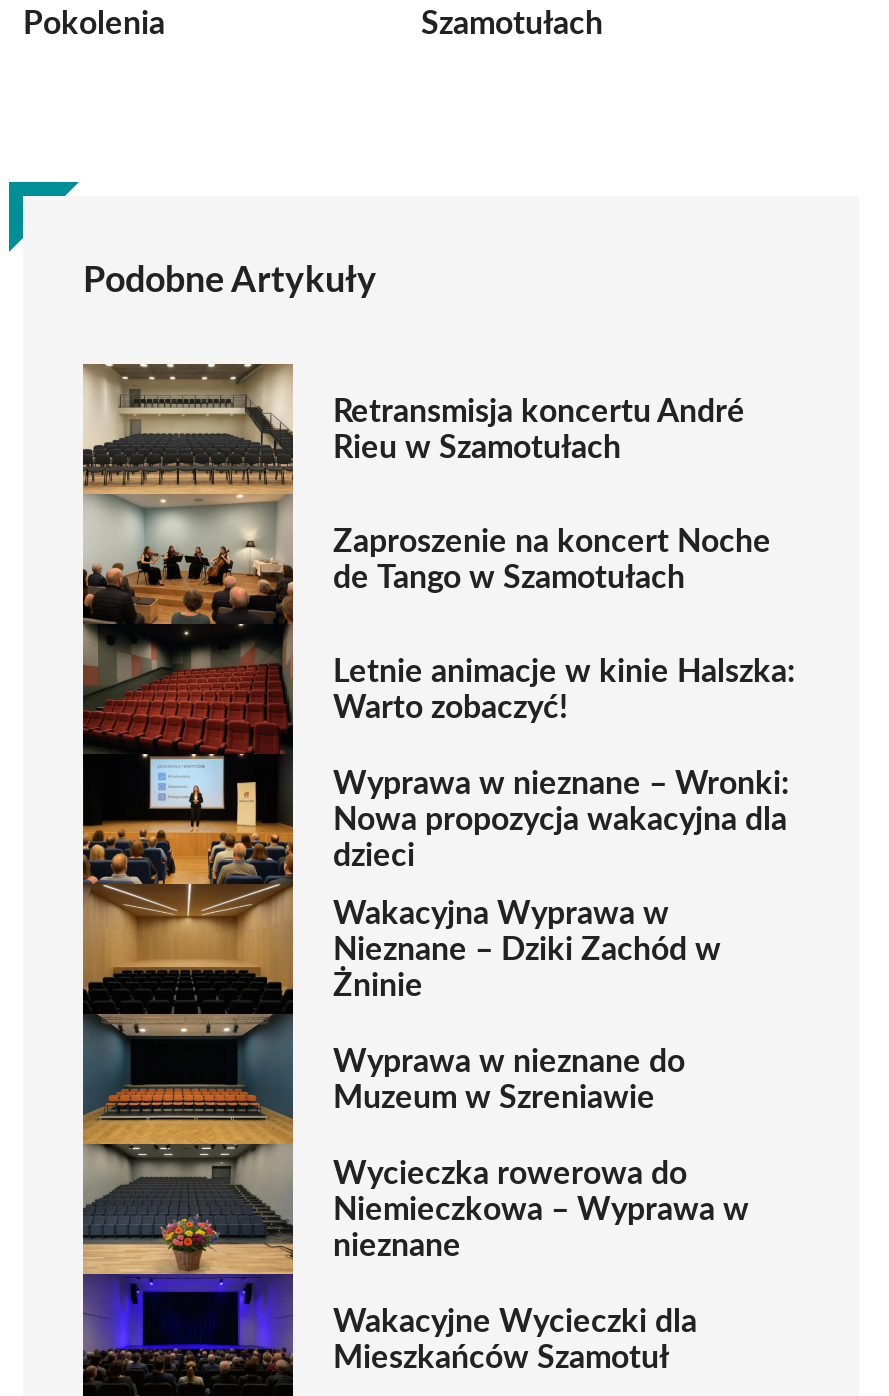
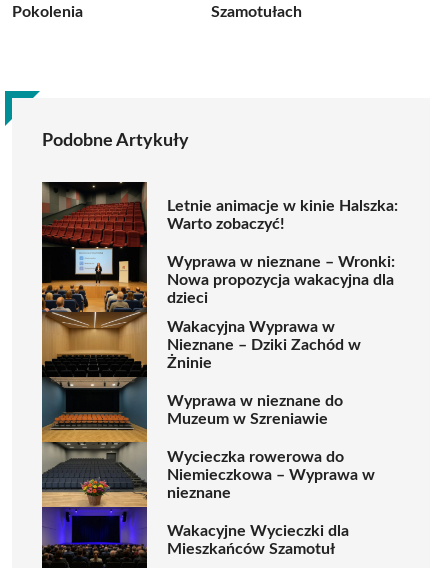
[81,362,771,626] [image] | Retransmisja koncertu André | Rieu w Szamotułach | Zaproszenie na koncert Noche | de Tango w Szamotułach -> none

